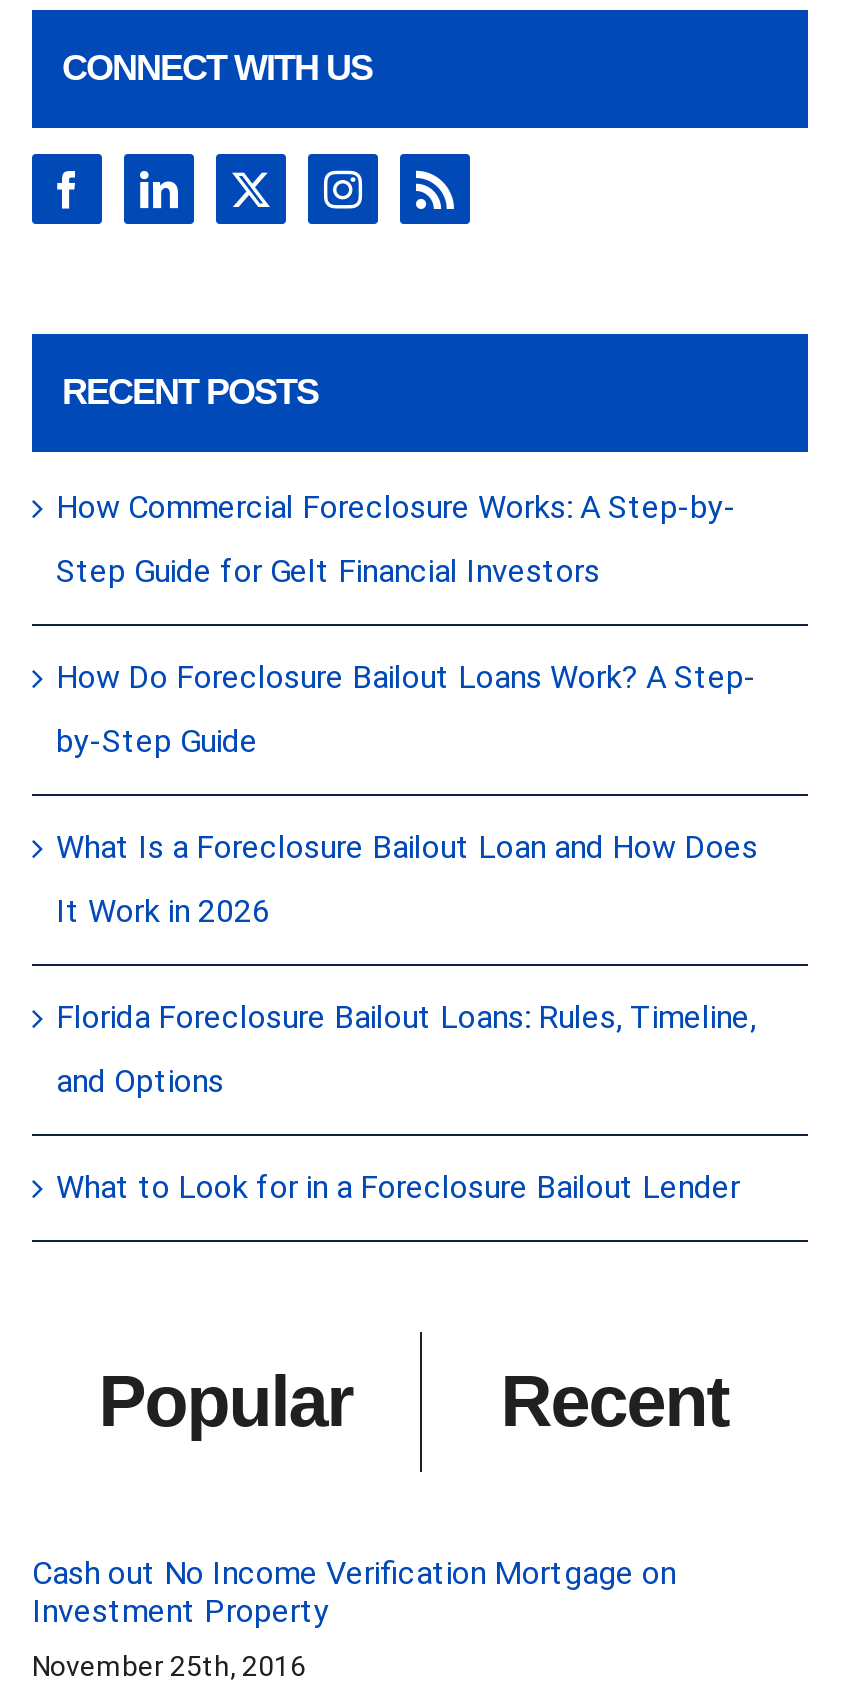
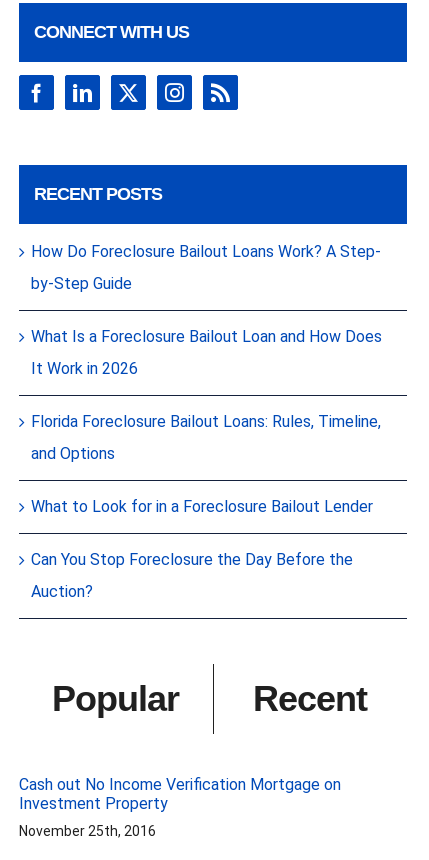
[56,489,736,591] How Commercial Foreclosure Works: A Step-by- | Step Guide for Gelt Financial Investors -> none
moved [56,659,758,1207] -> [31,242,382,516]: How Do Foreclosure Bailout Loans Work? A Step- | by-Step Guide | What Is a Foreclosure Bailout Loan and How Does | It Work in 2026 | Florida Foreclosure Bailout Loans: Rules, Timeline, | and Options | What to Look for in a Foreclosure Bailout Lender
none -> [31,550,353,601] Can You Stop Foreclosure the Day Before the | Auction?

